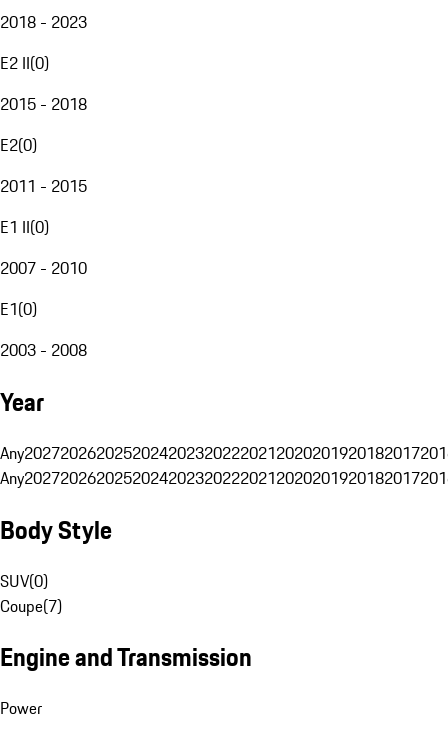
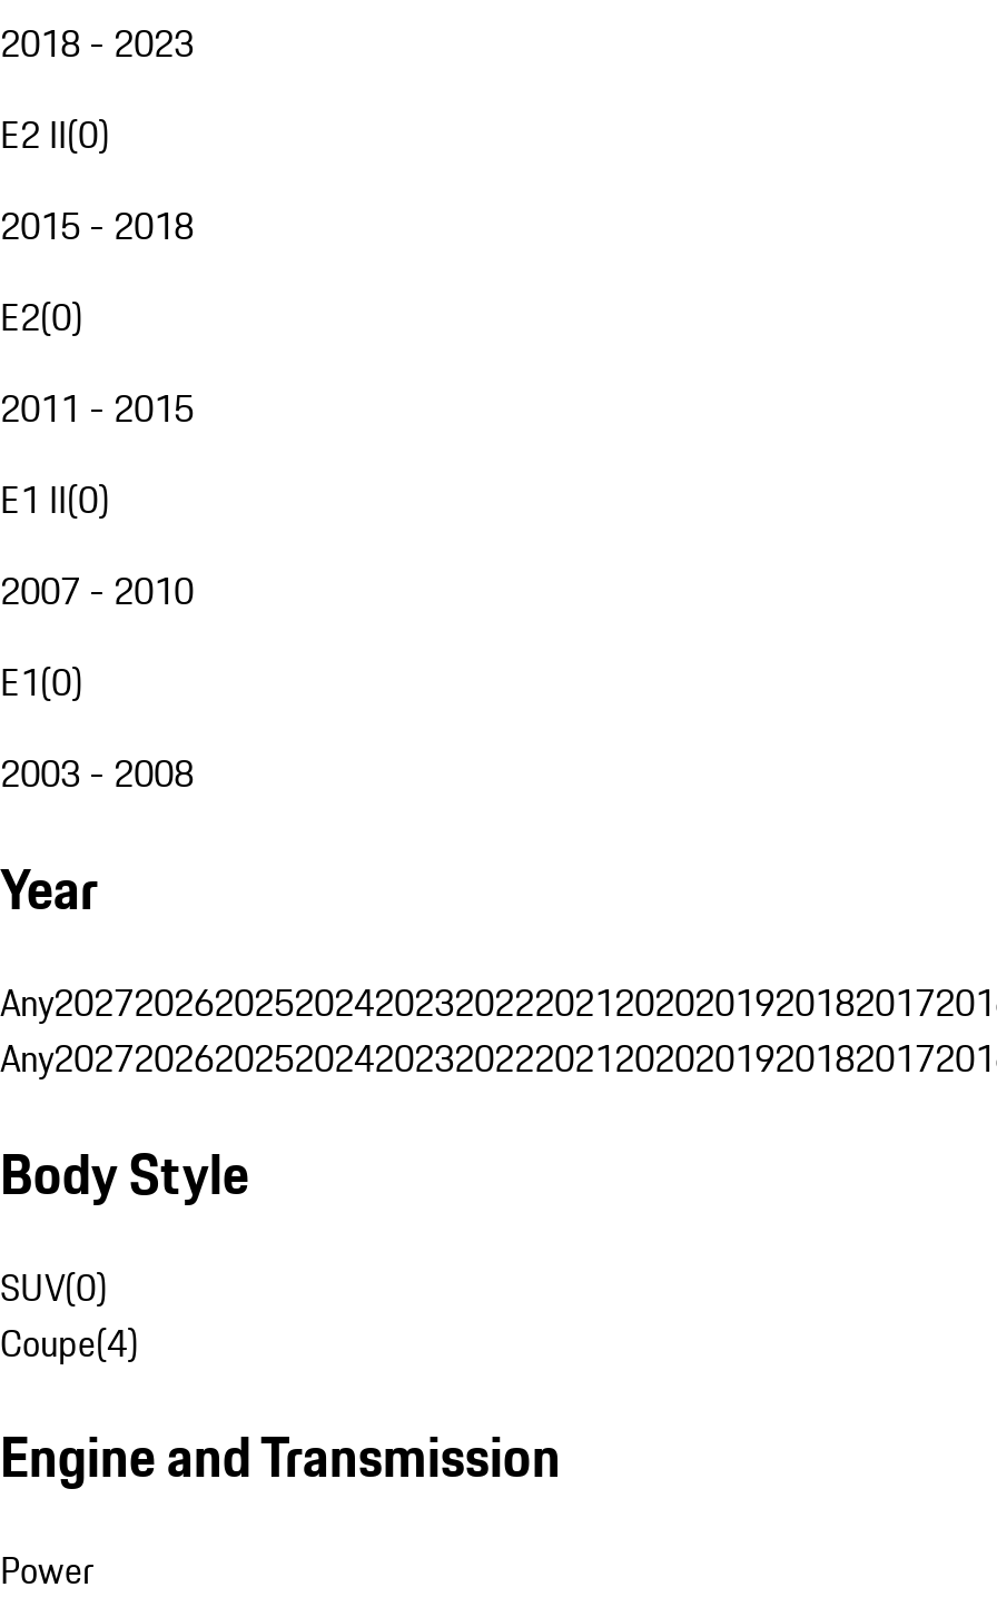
[0,594,62,618] Coupe(7) -> [0,1316,138,1369] Coupe(4)

